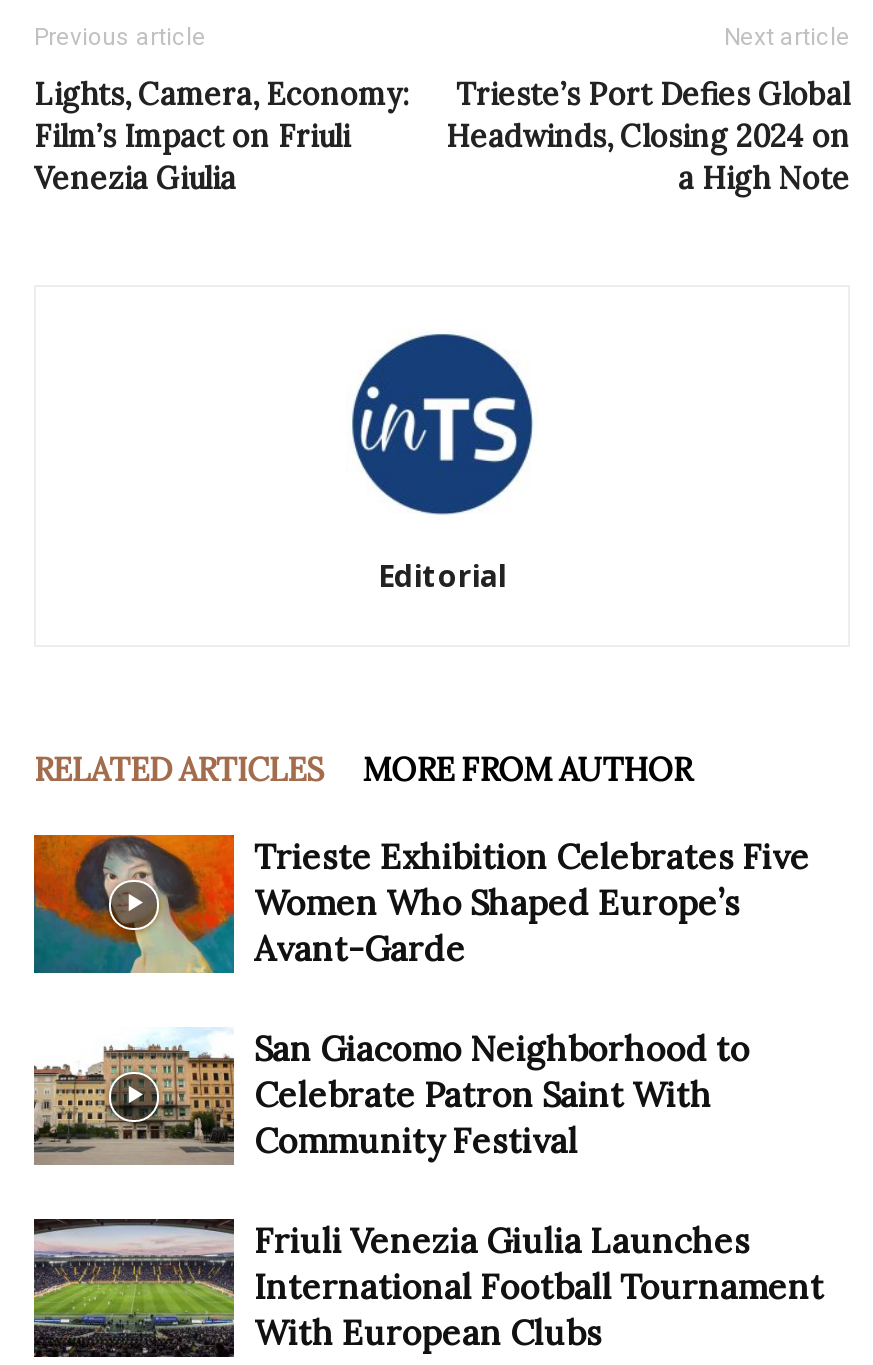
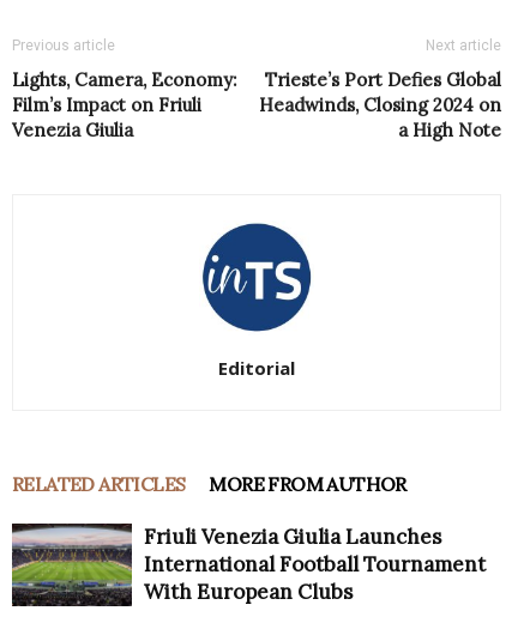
[32,833,810,1164] [image] | Trieste Exhibition Celebrates Five | Women Who Shaped Europe’s | Avant-Garde | San Giacomo Neighborhood to | Celebrate Patron Saint With | Community Festival -> none
[32,1029,226,1165] [image] -> none

